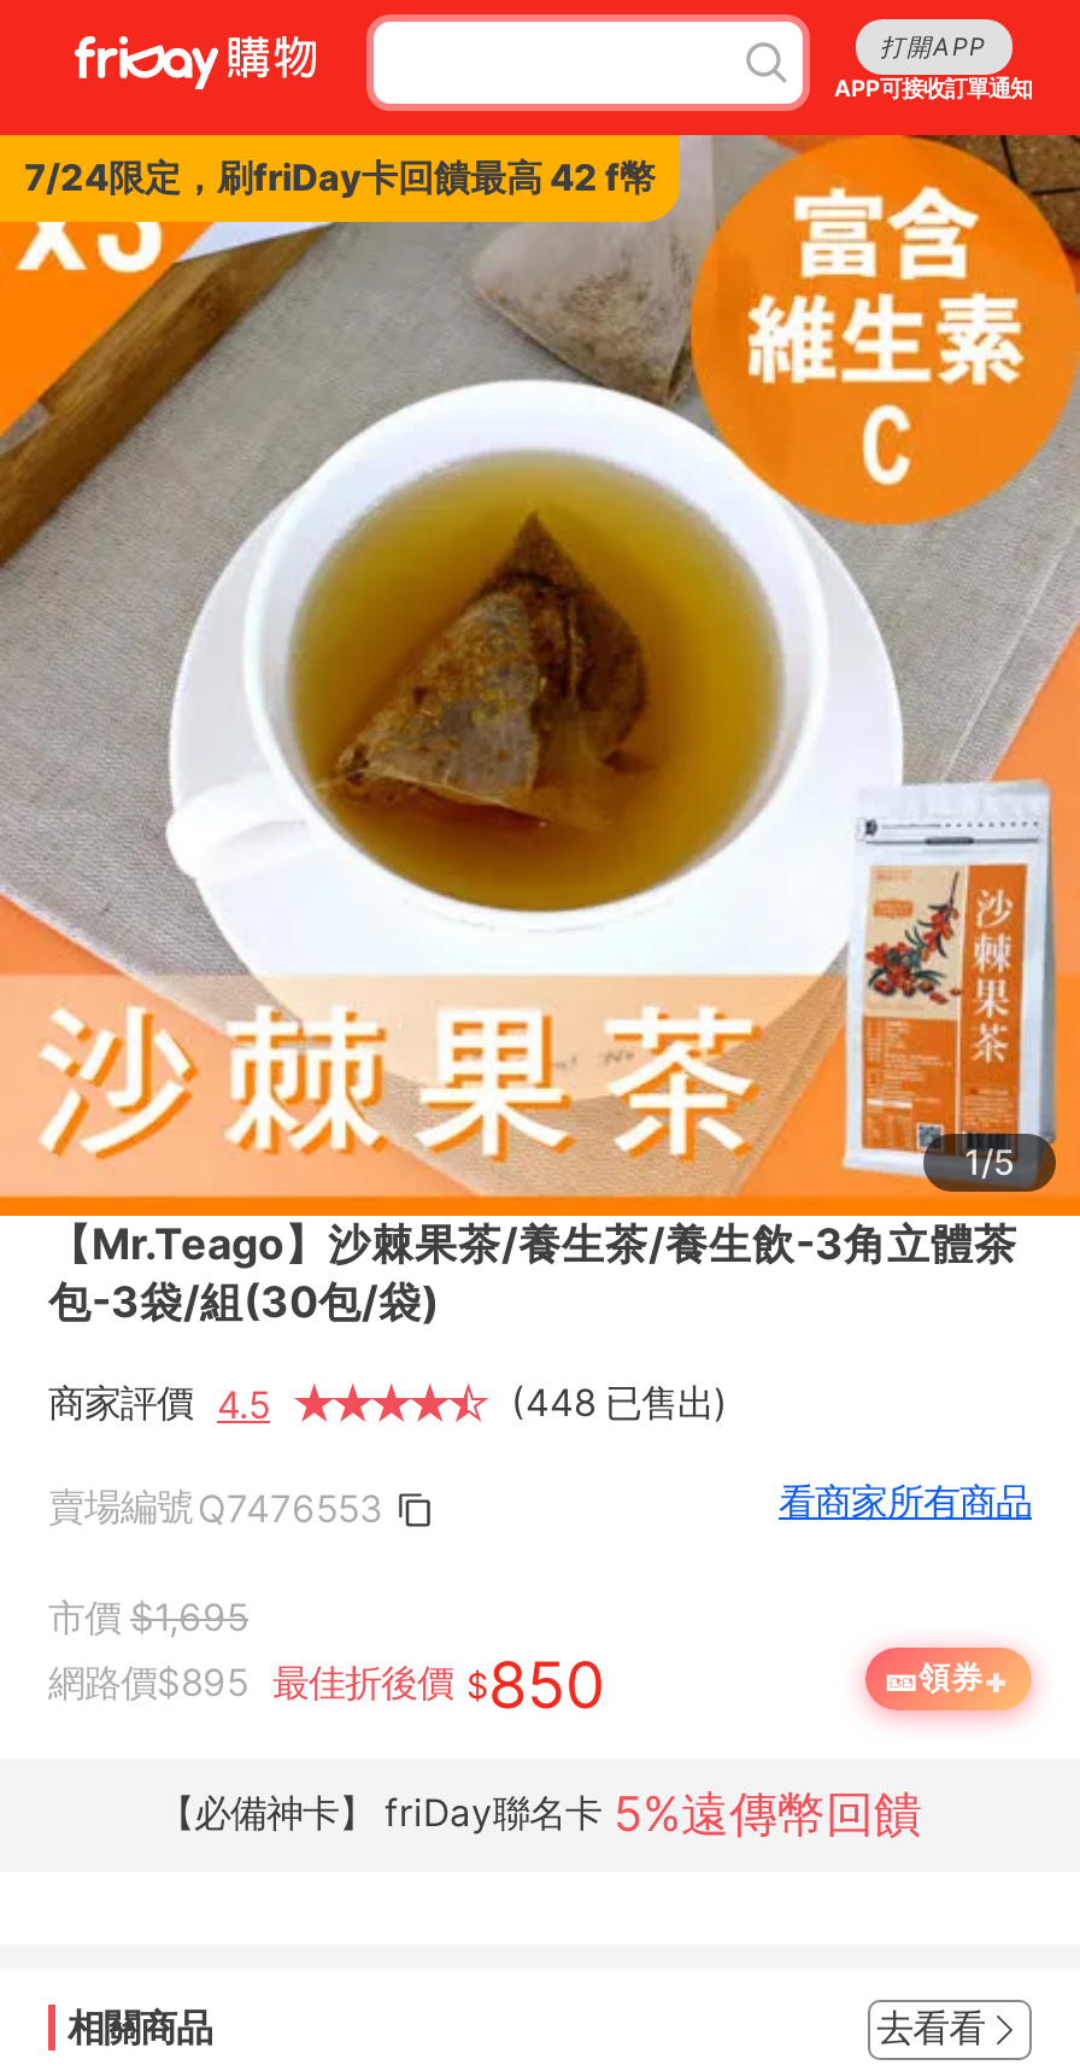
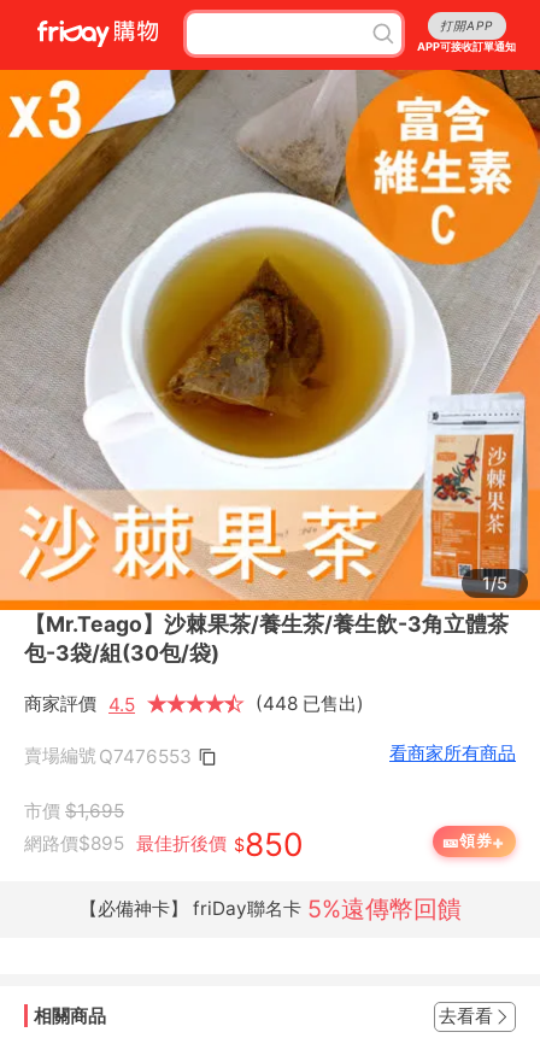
[24,154,656,200] 7/24限定，刷friDay卡回饋最高 42 f幣 -> none

